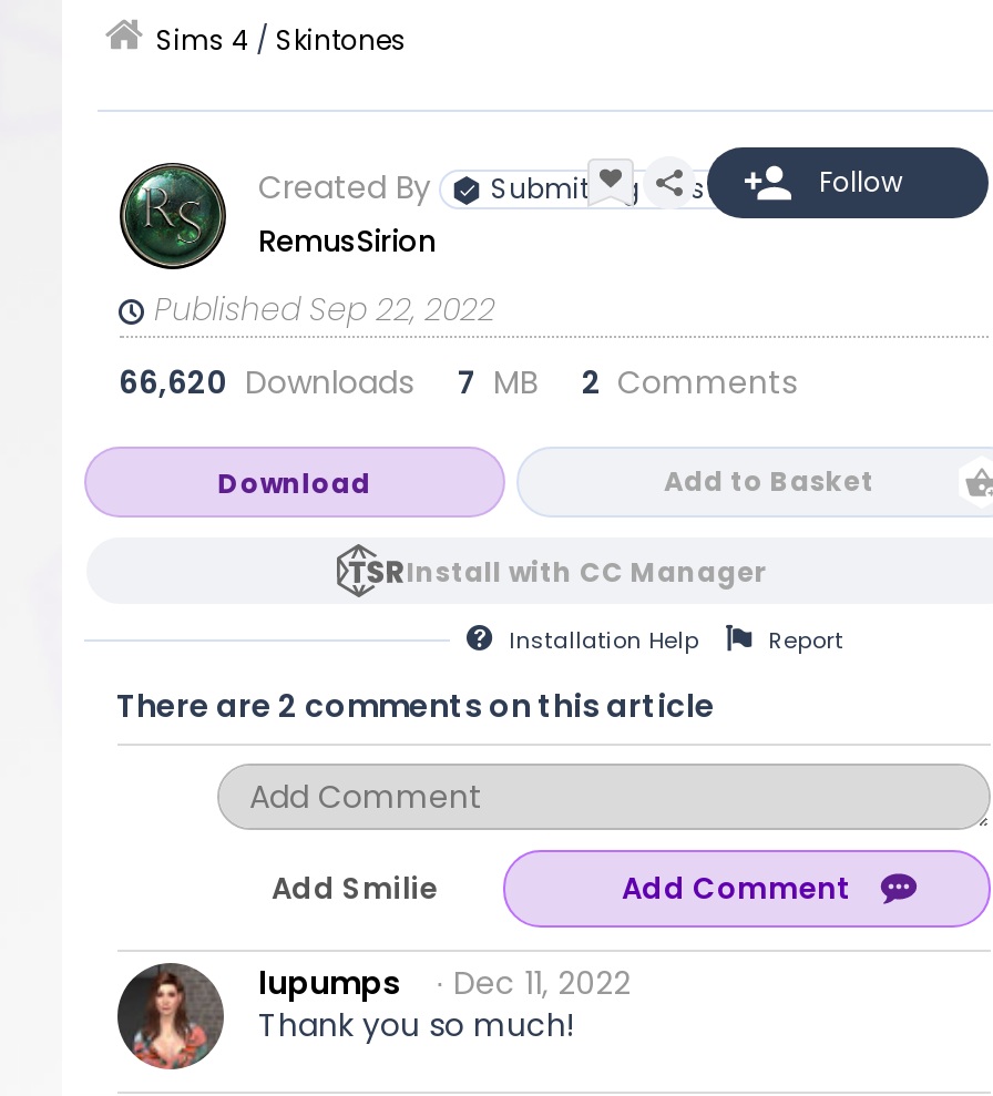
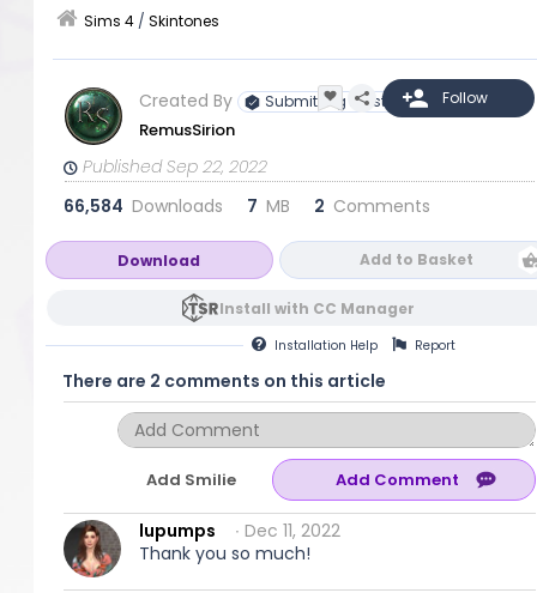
[119,360,797,404] 66,620 Downloads 7 MB 2 Comments -> [64,194,431,218] 66,584 Downloads 7 MB 2 Comments

